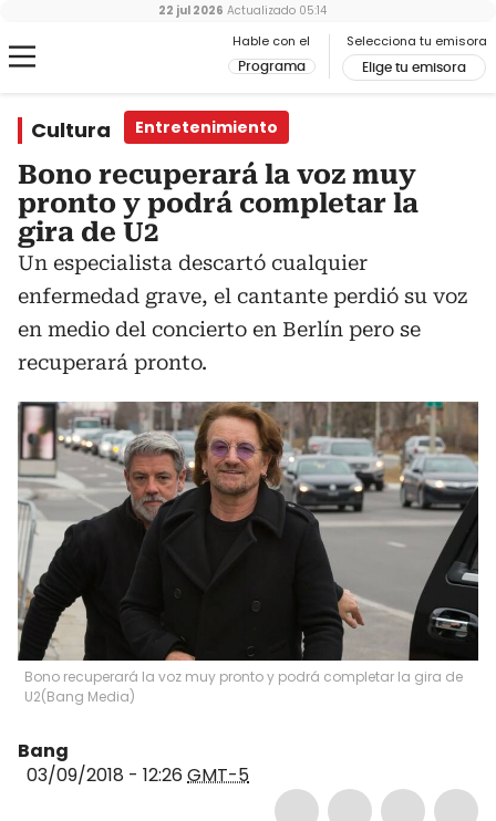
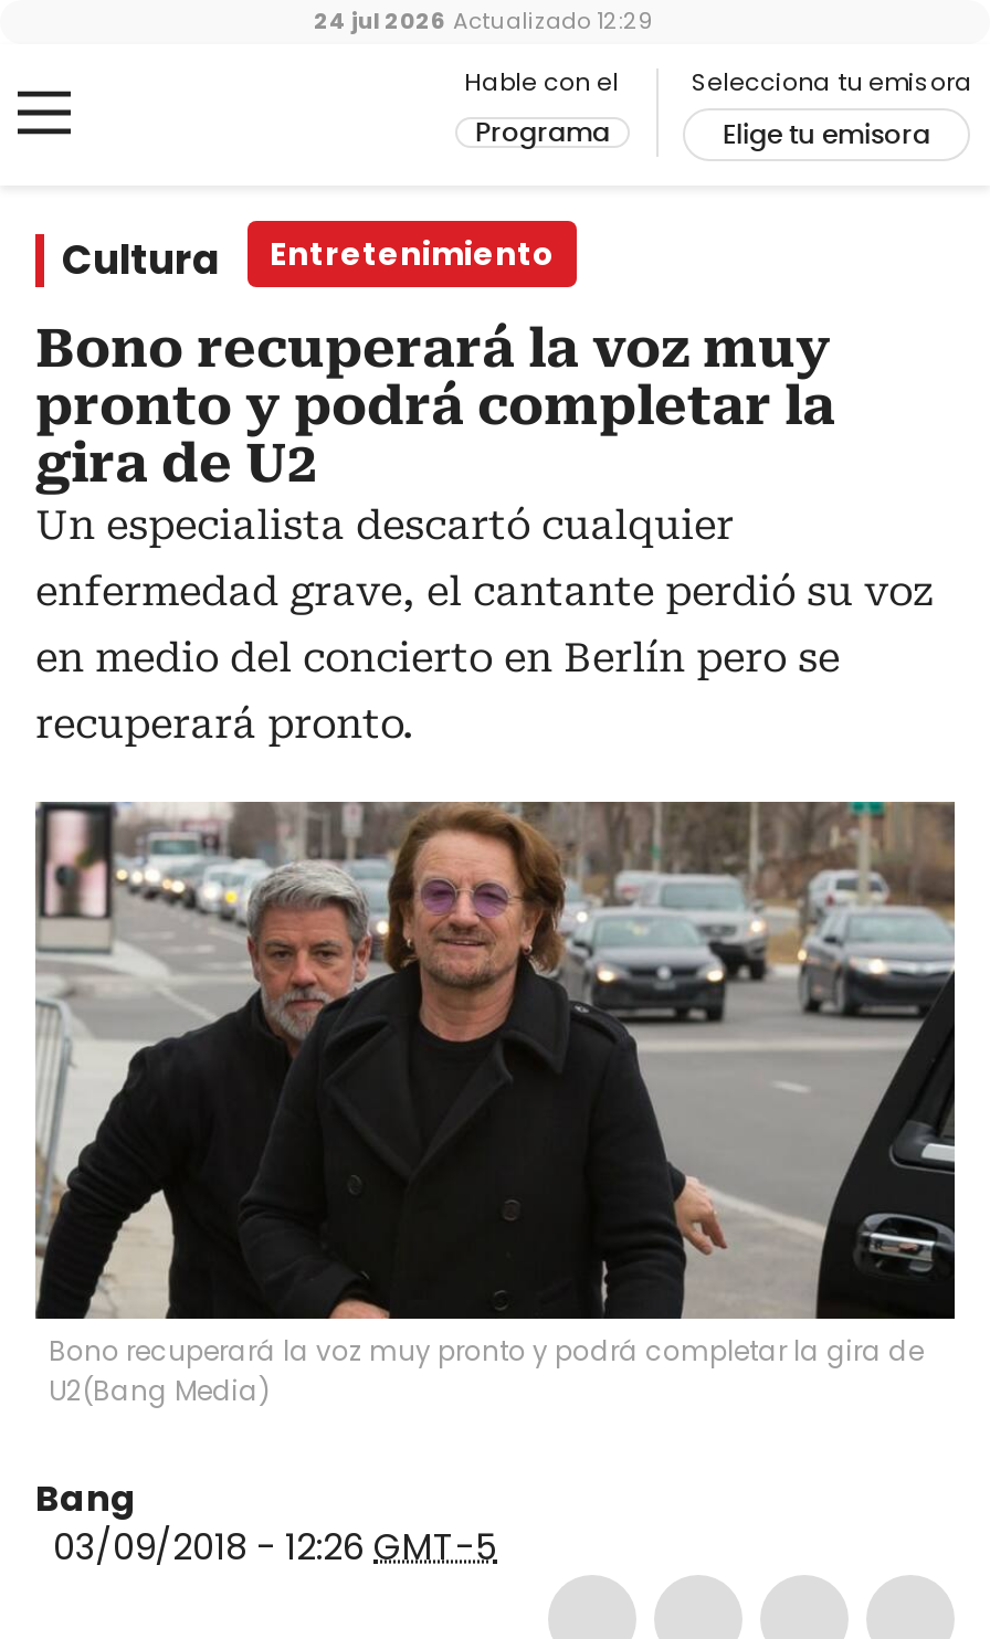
[158,2,327,19] 22 jul 2026 Actualizado 05:14 -> [314,4,654,38] 24 jul 2026 Actualizado 12:29

